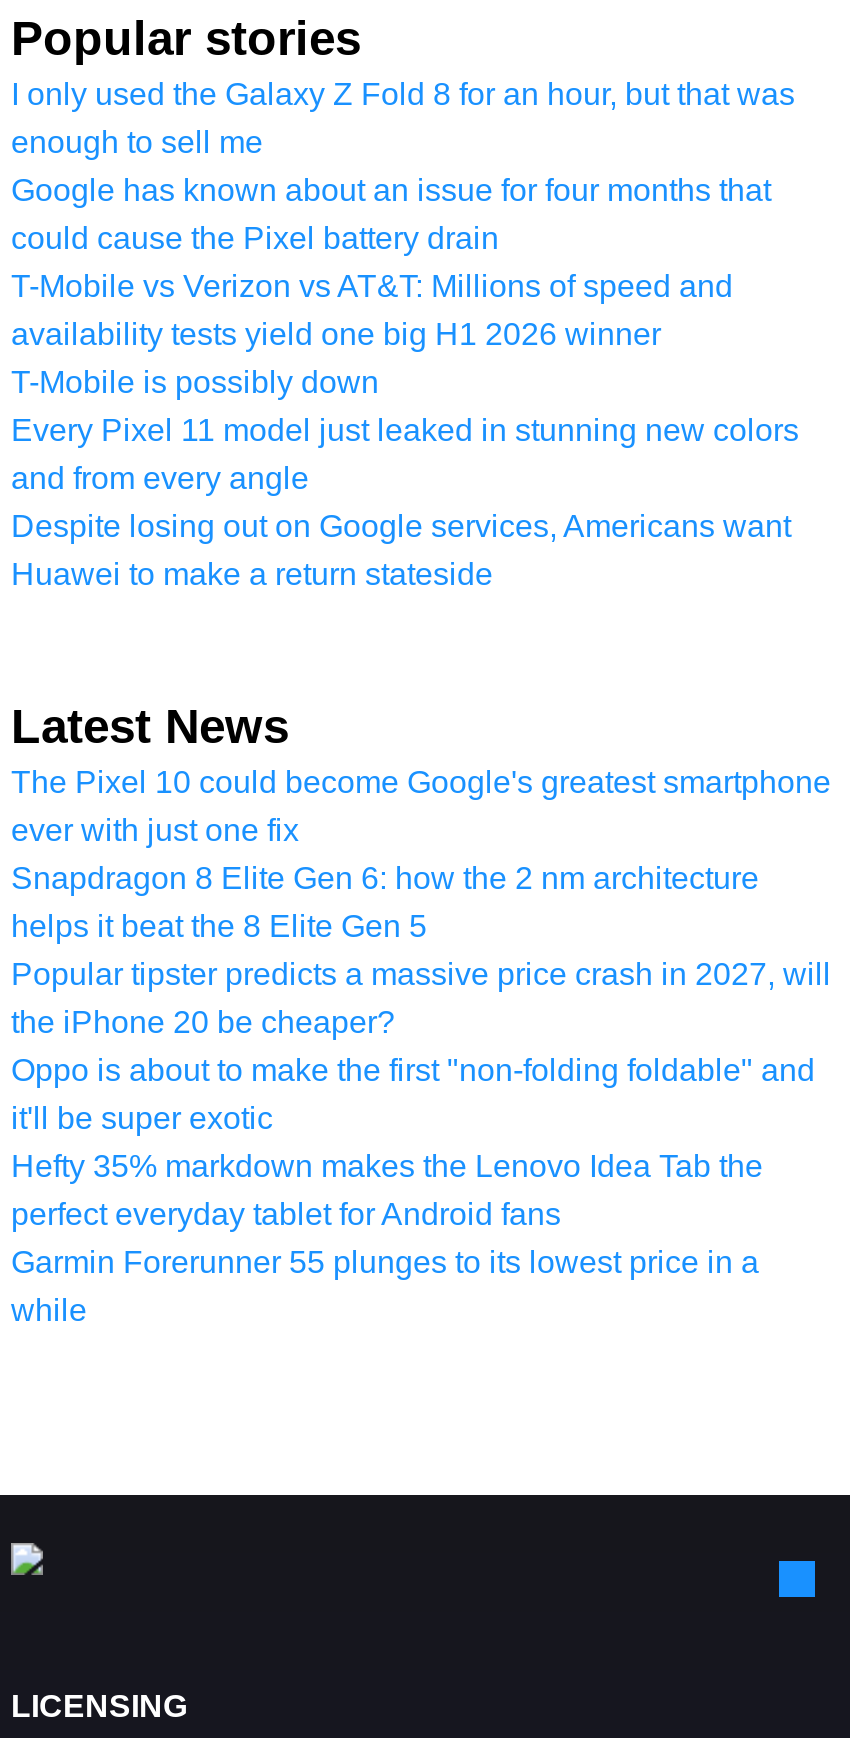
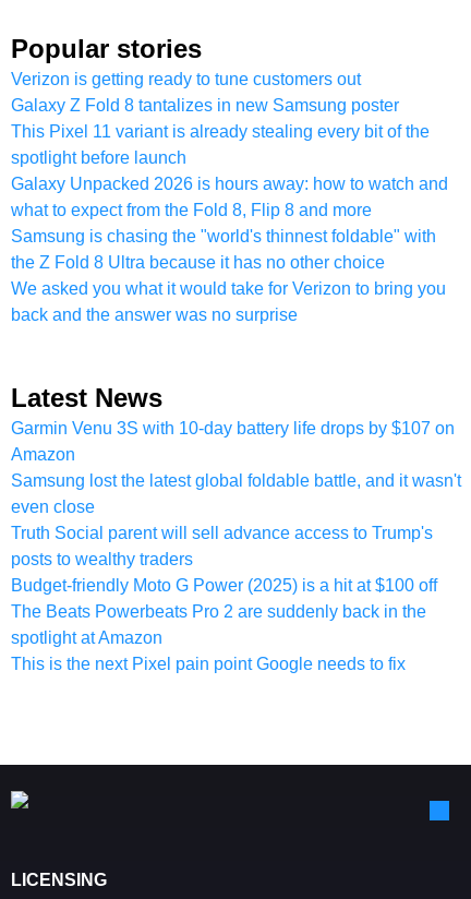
[11,77,799,591] I only used the Galaxy Z Fold 8 for an hour, but that was | enough to sell me | Google has known about an issue for four months that | could cause the Pixel battery drain | T-Mobile vs Verizon vs AT&T: Millions of speed and | availability tests yield one big H1 2026 winner | T-Mobile is possibly down | Every Pixel 11 model just leaked in stunning new colors | and from every angle | Despite losing out on Google services, Americans want | Huawei to make a return stateside -> [11,70,448,324] Verizon is getting ready to tune customers out | Galaxy Z Fold 8 tantalizes in new Samsung poster | This Pixel 11 variant is already stealing every bit of the | spotlight before launch | Galaxy Unpacked 2026 is hours away: how to watch and | what to expect from the Fold 8, Flip 8 and more | Samsung is chasing the "world's thinnest foldable" with | the Z Fold 8 Ultra because it has no other choice | We asked you what it would take for Verizon to bring you | back and the answer was no surprise
[11,765,831,1327] The Pixel 10 could become Google's greatest smartphone | ever with just one fix | Snapdragon 8 Elite Gen 6: how the 2 nm architecture | helps it beat the 8 Elite Gen 5 | Popular tipster predicts a massive price crash in 2027, will | the iPhone 20 be cheaper? | Oppo is about to make the first "non-folding foldable" and | it'll be super exotic | Hefty 35% markdown makes the Lenovo Idea Tab the | perfect everyday tablet for Android fans | Garmin Forerunner 55 plunges to its lowest price in a | while -> [11,419,461,673] Garmin Venu 3S with 10-day battery life drops by $107 on | Amazon | Samsung lost the latest global foldable battle, and it wasn't | even close | Truth Social parent will sell advance access to Trump's | posts to wealthy traders | Budget-friendly Moto G Power (2025) is a hit at $100 off | The Beats Powerbeats Pro 2 are suddenly back in the | spotlight at Amazon | This is the next Pixel pain point Google needs to fix

